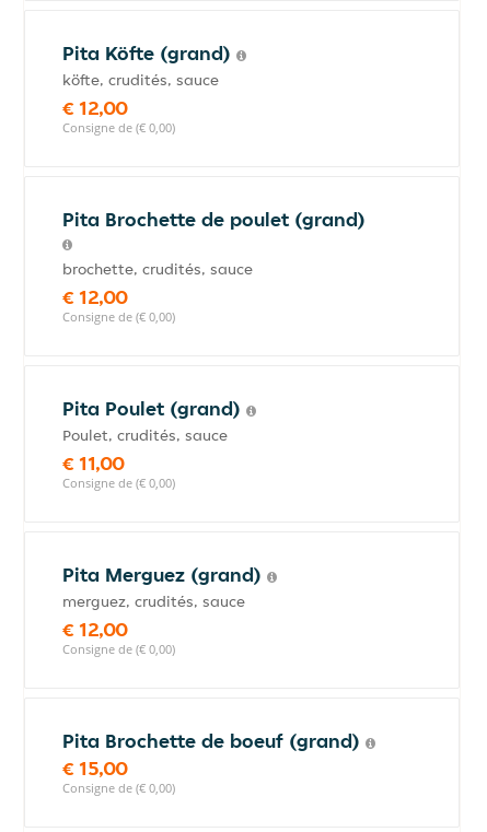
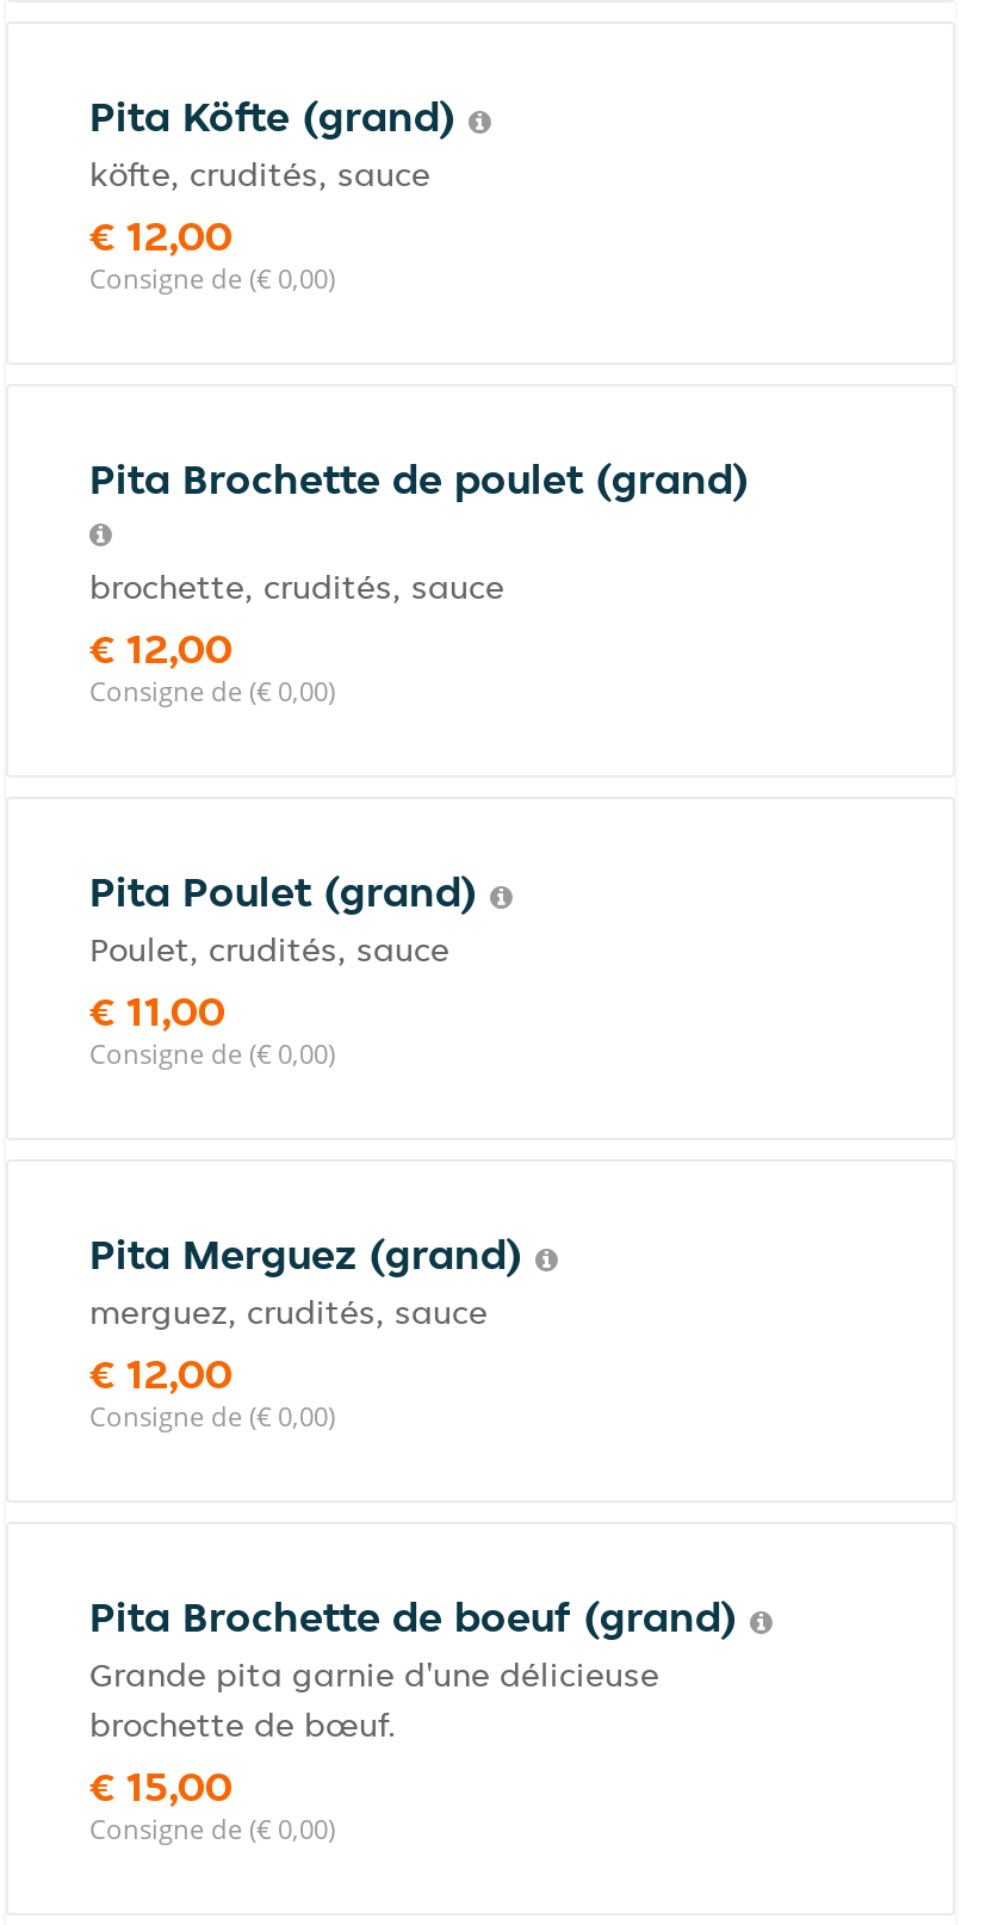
none -> [89,1653,659,1746] Grande pita garnie d'une délicieuse | brochette de bœuf.

